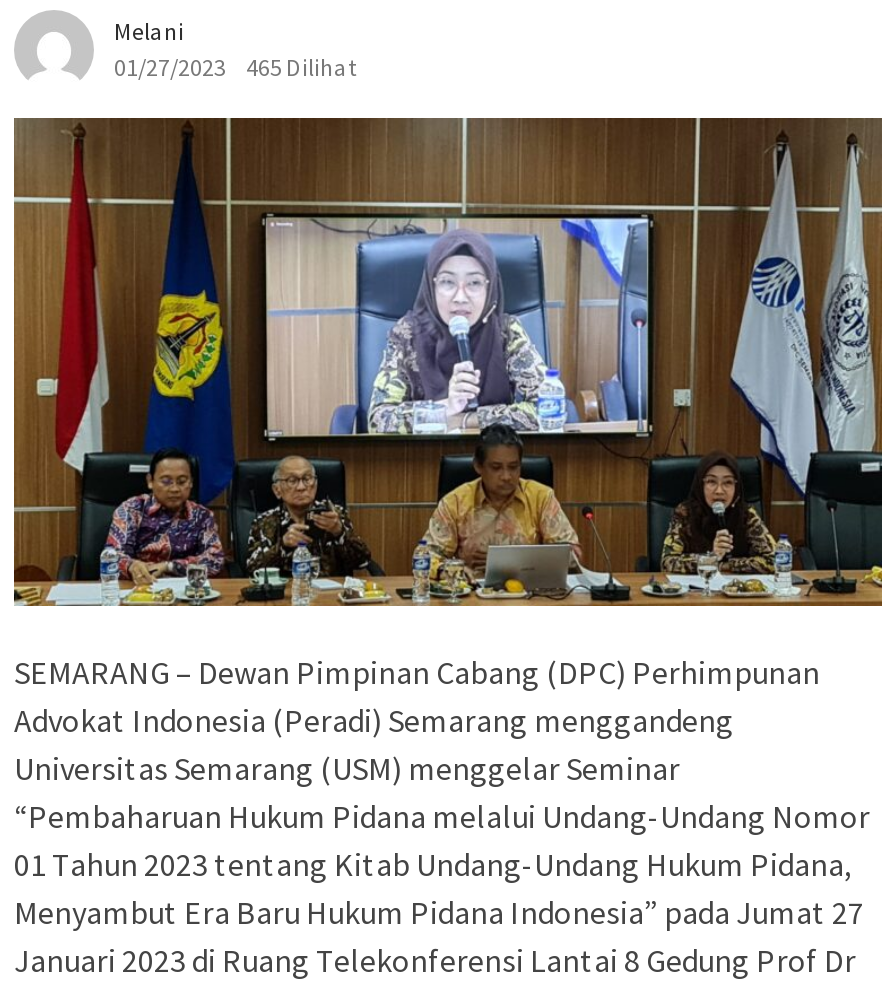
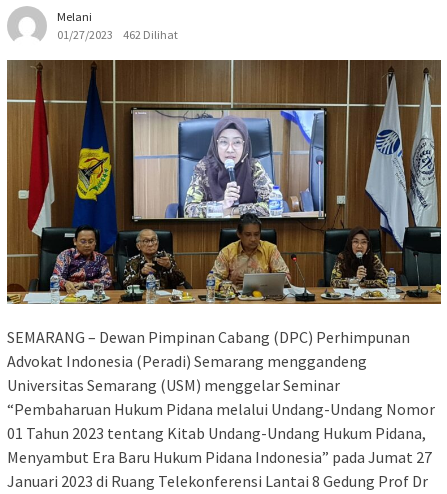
[114,53,356,83] 01/27/2023 465 Dilihat -> [57,27,178,42] 01/27/2023 462 Dilihat

